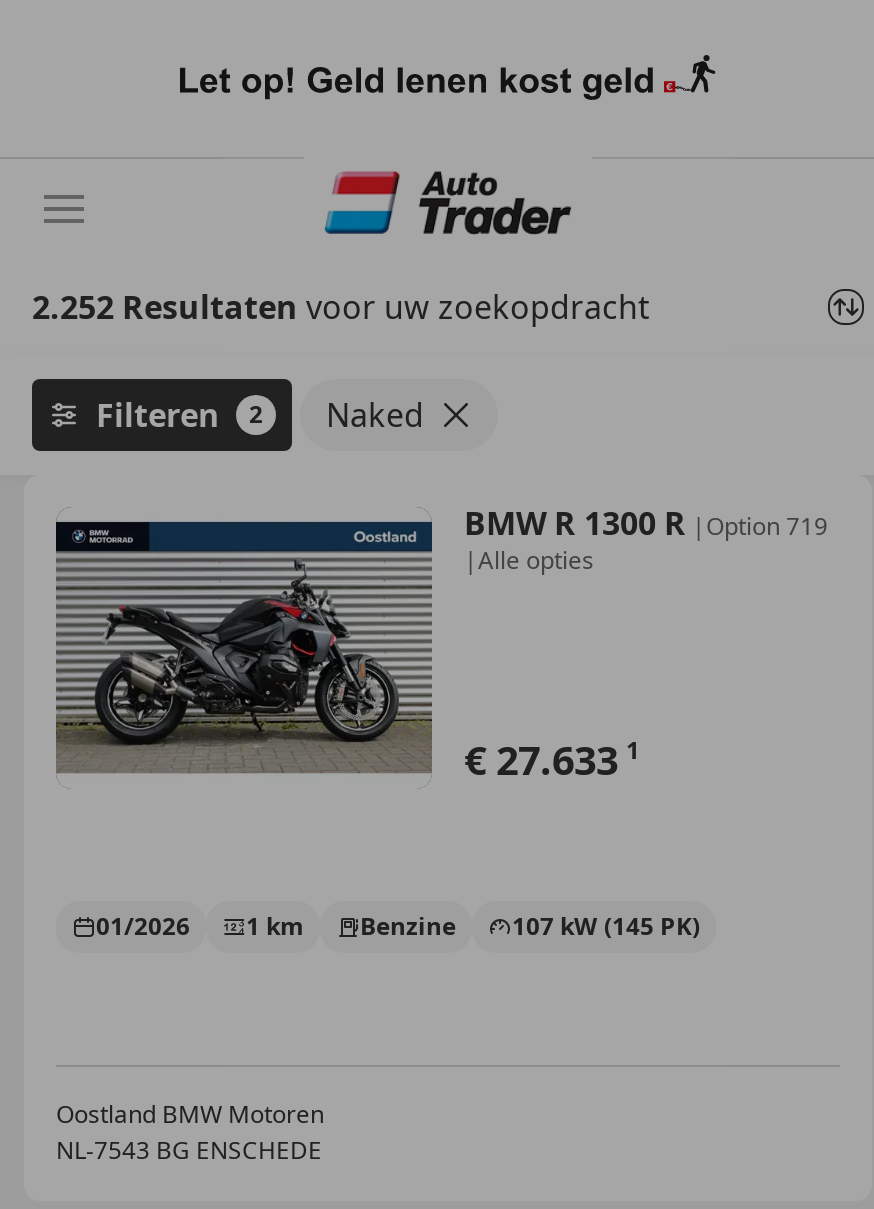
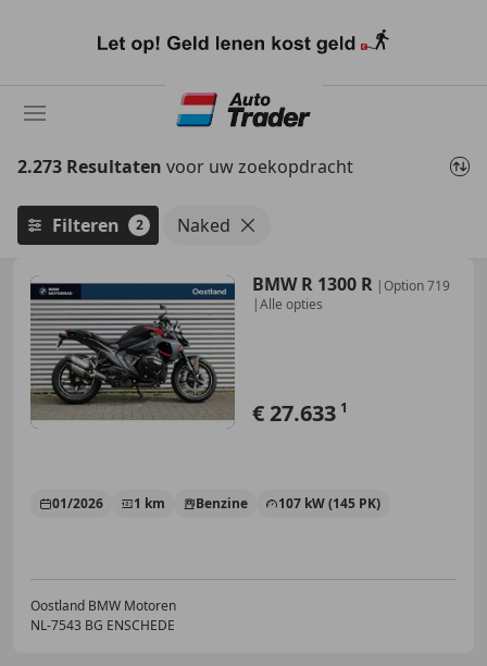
[32,285,650,329] 2.252 Resultaten voor uw zoekopdracht -> [17,155,353,178] 2.273 Resultaten voor uw zoekopdracht

